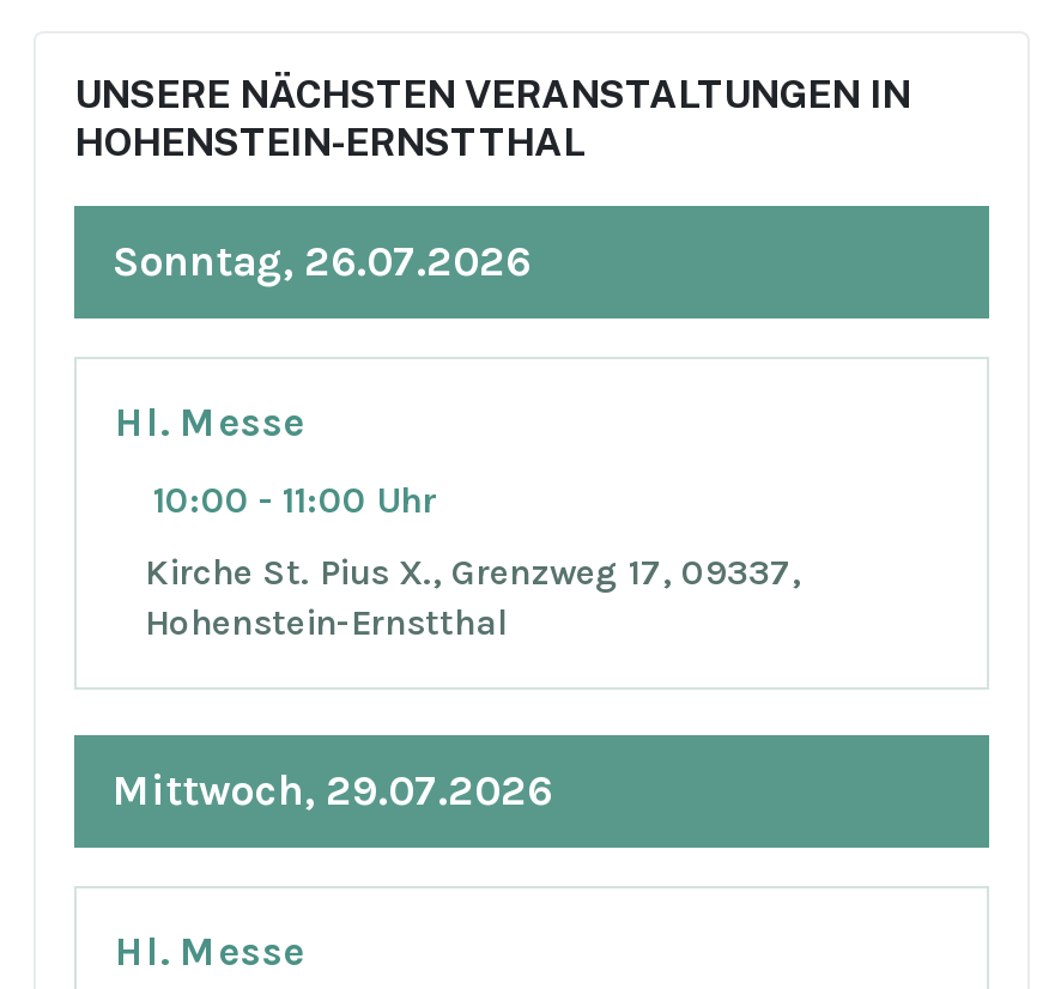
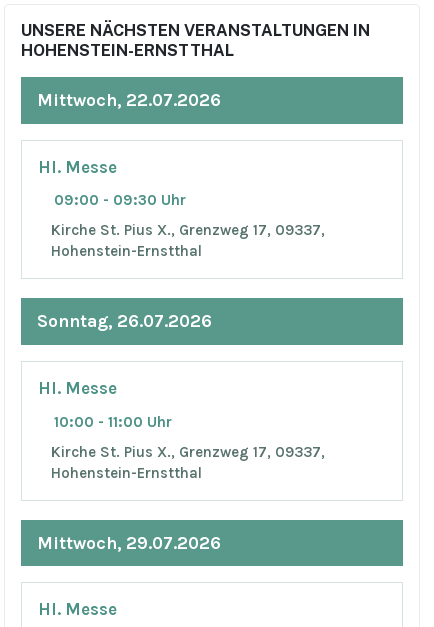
none -> [37,90,324,260] Mittwoch, 22.07.2026 | Hl. Messe | 09:00 - 09:30 Uhr | Kirche St. Pius X., Grenzweg 17, 09337, | Hohenstein-Ernstthal

